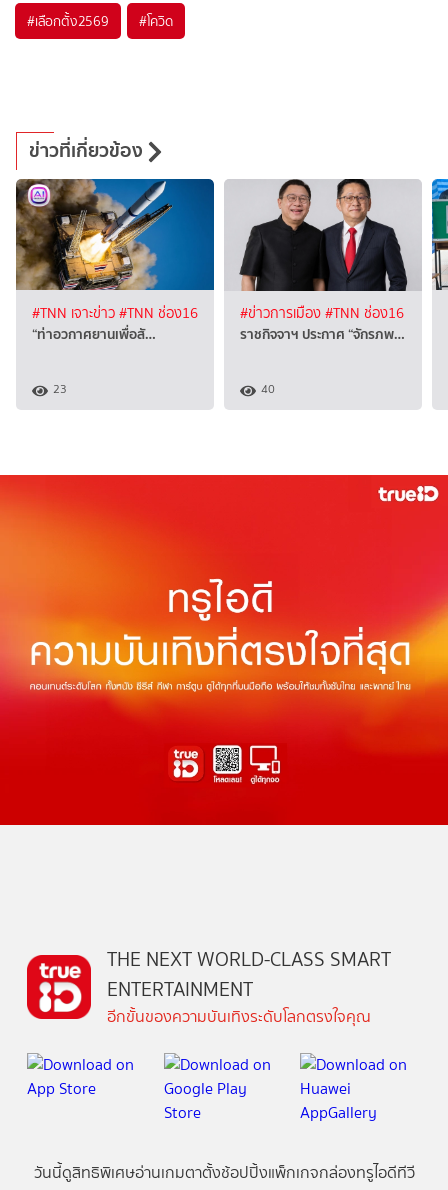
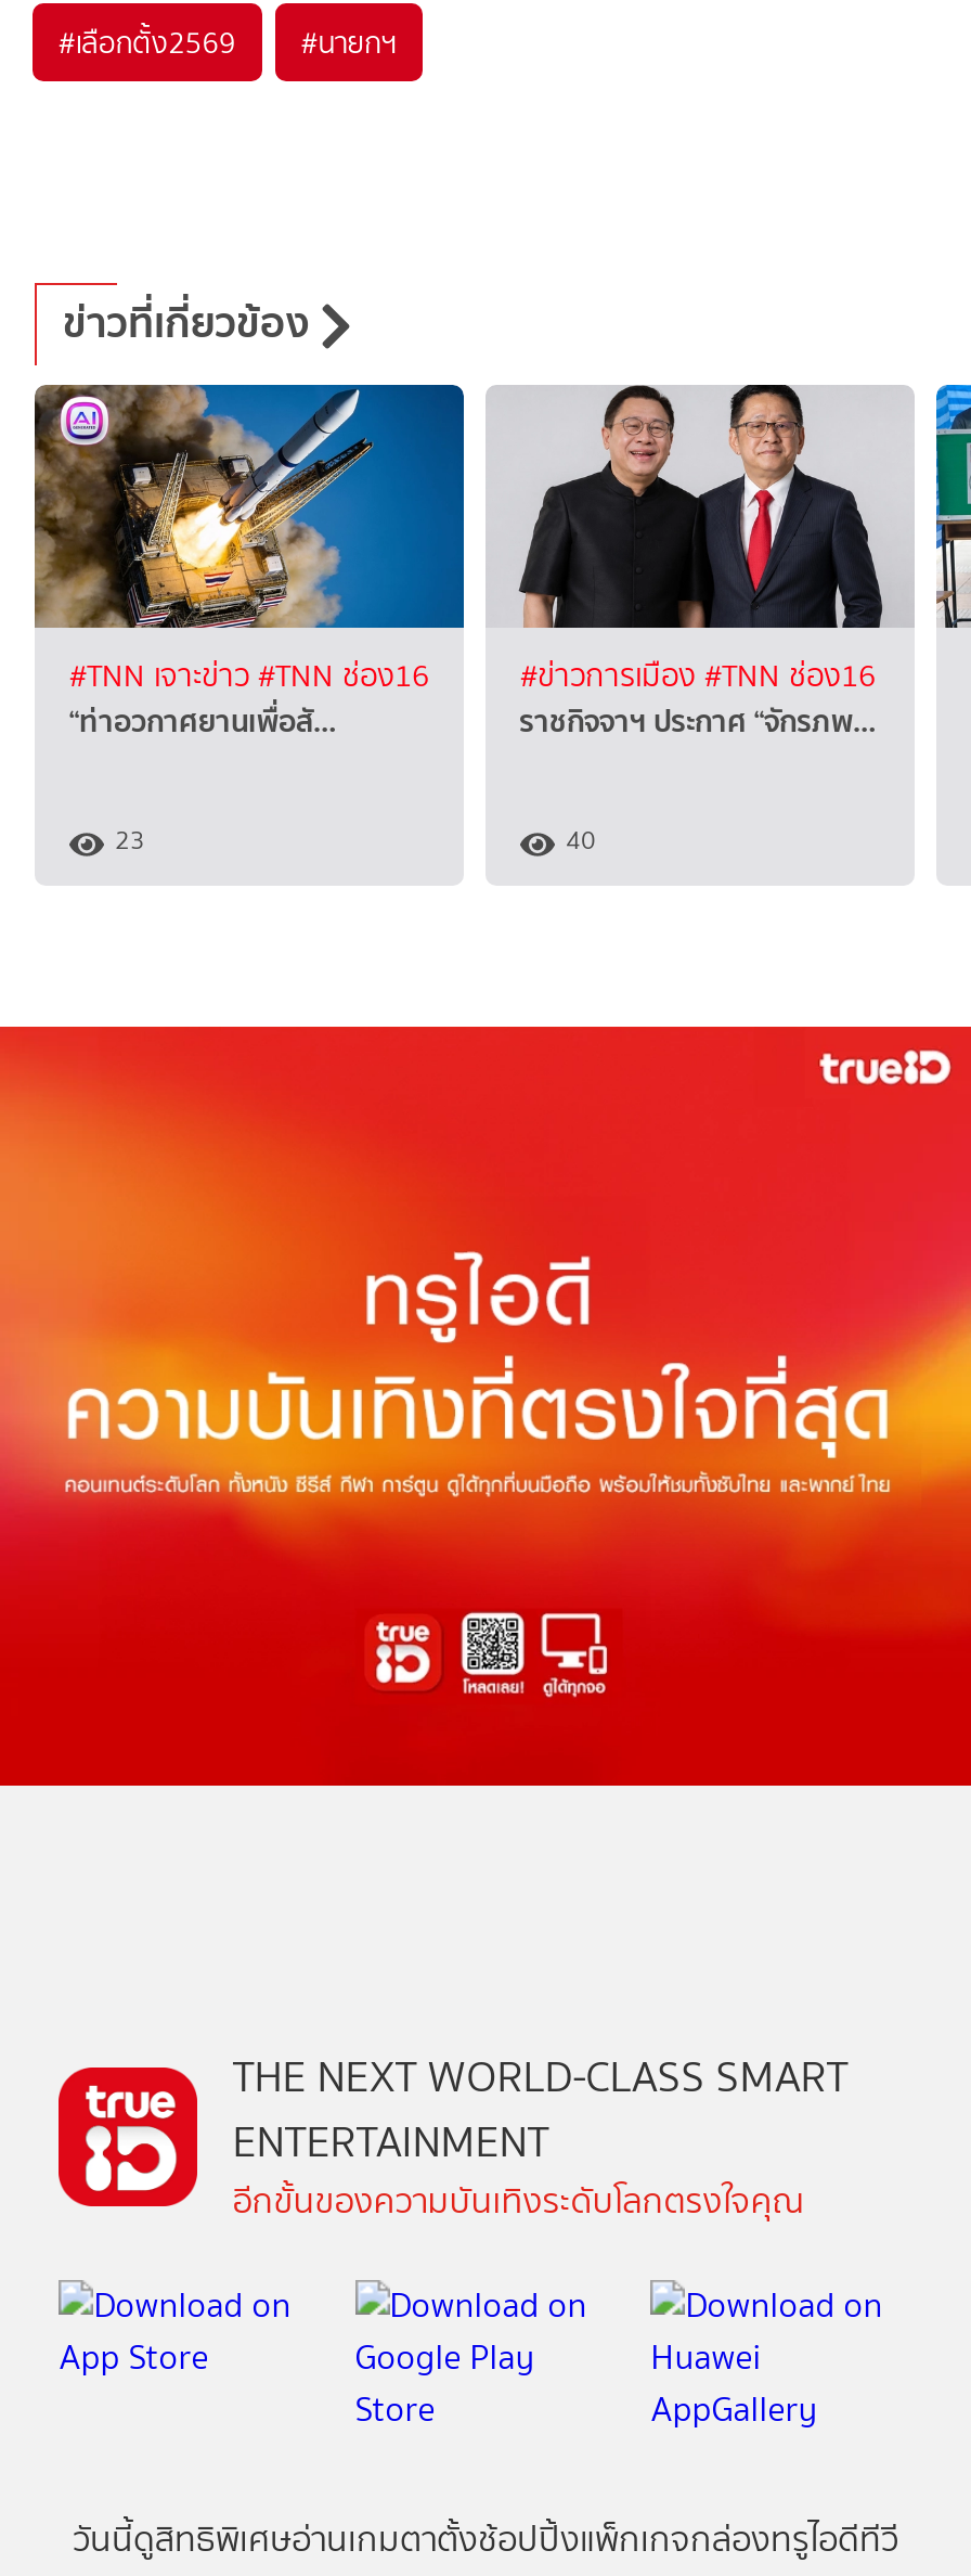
[139,11,173,31] #โควิด -> [301,21,396,64] #นายกฯ

